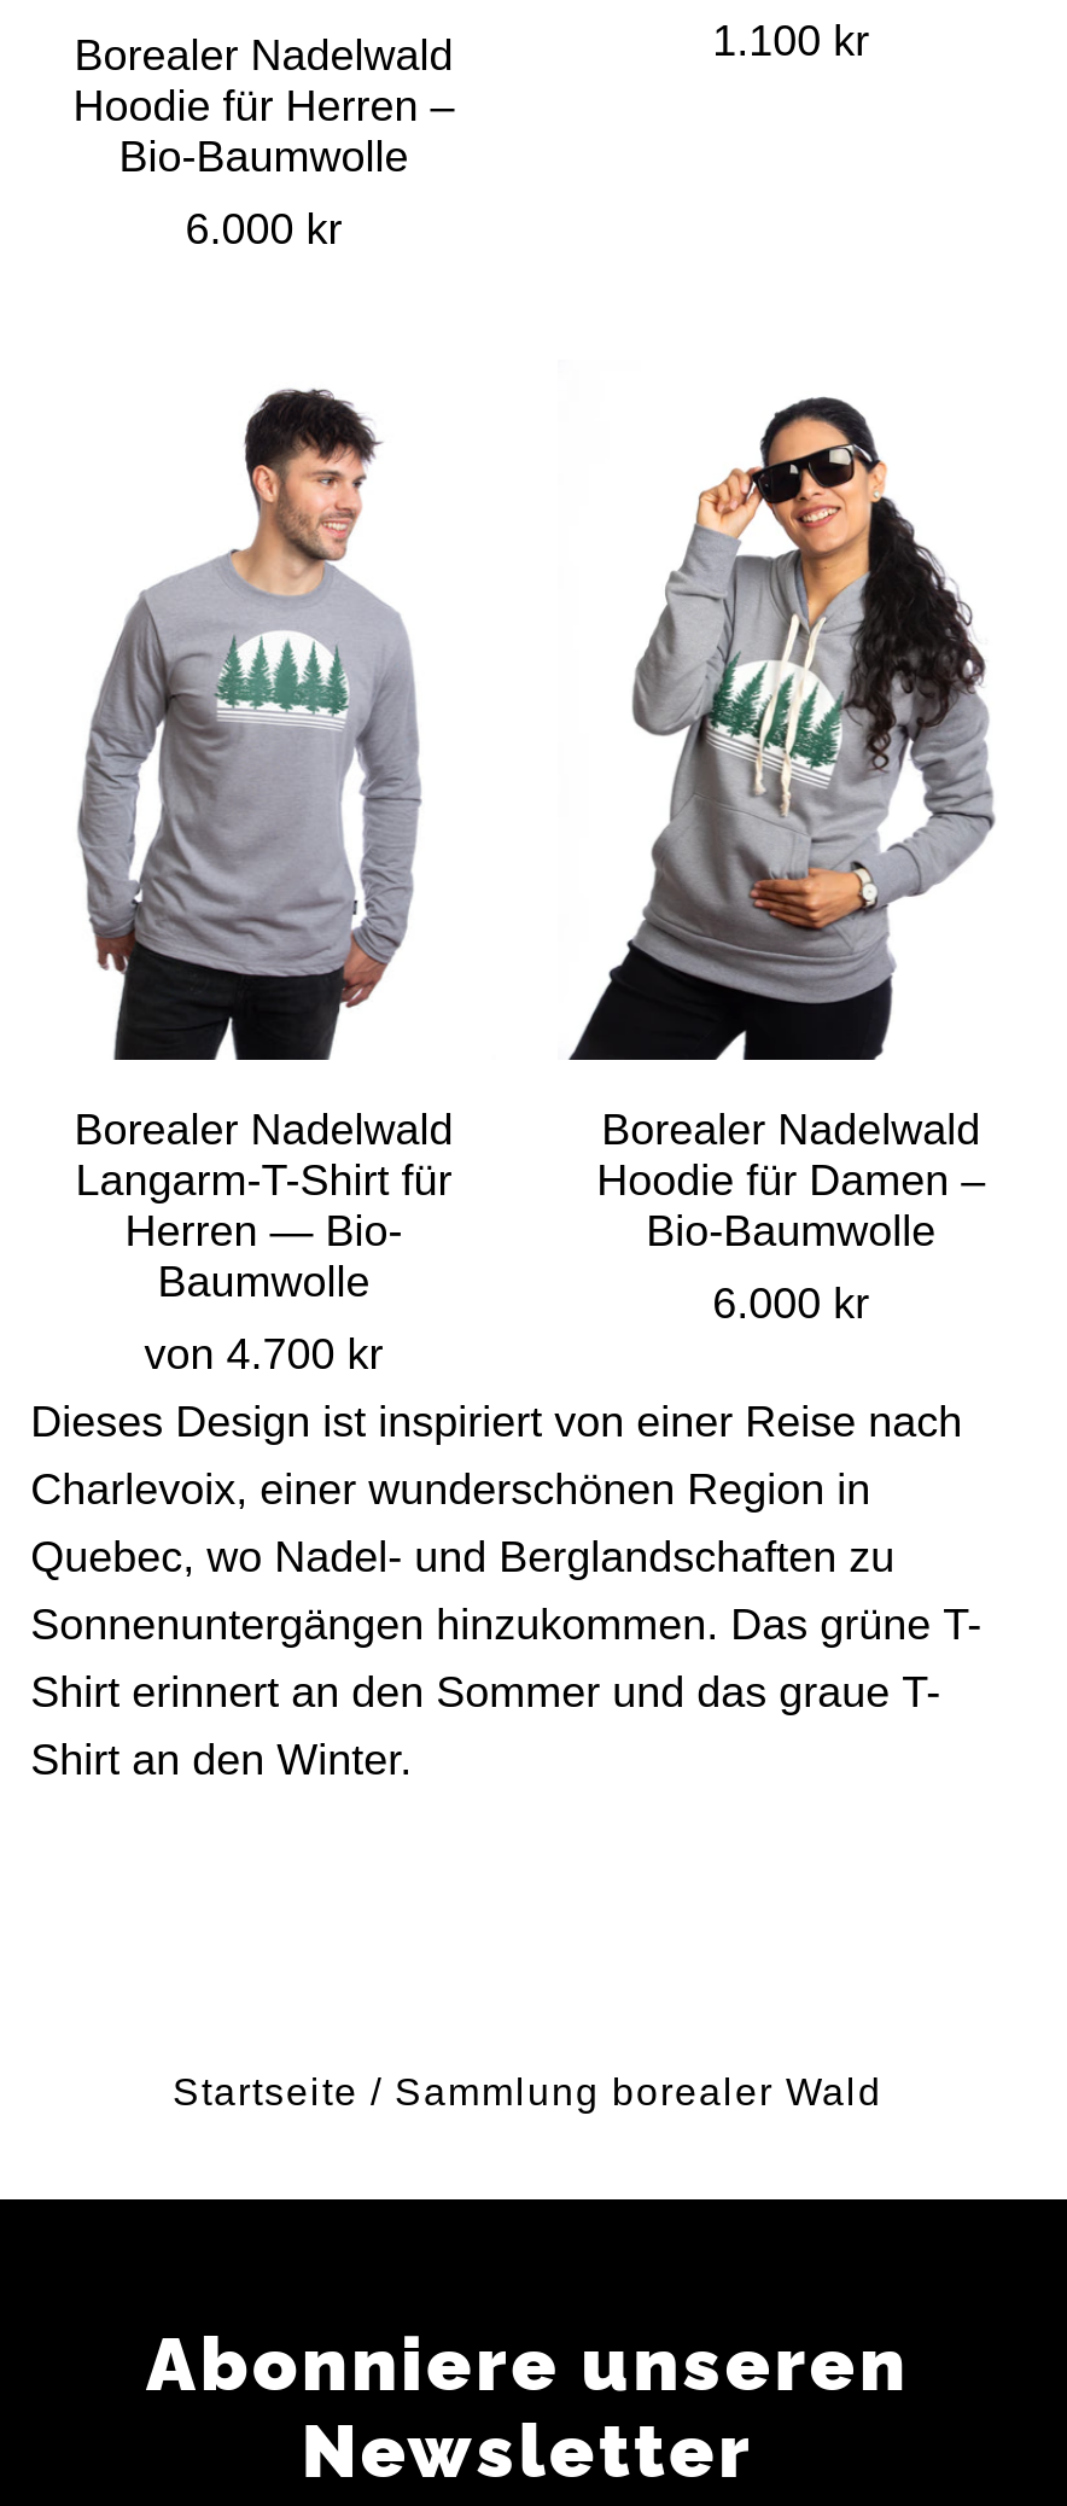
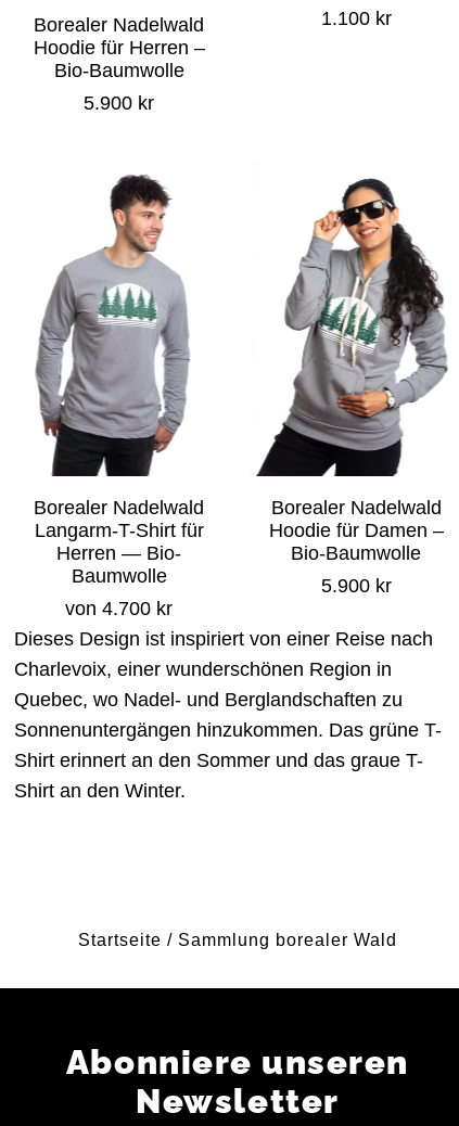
[185,206,342,254] 6.000 kr -> [84,92,154,114] 5.900 kr
[712,1280,869,1328] 6.000 kr -> [321,575,391,597] 5.900 kr

